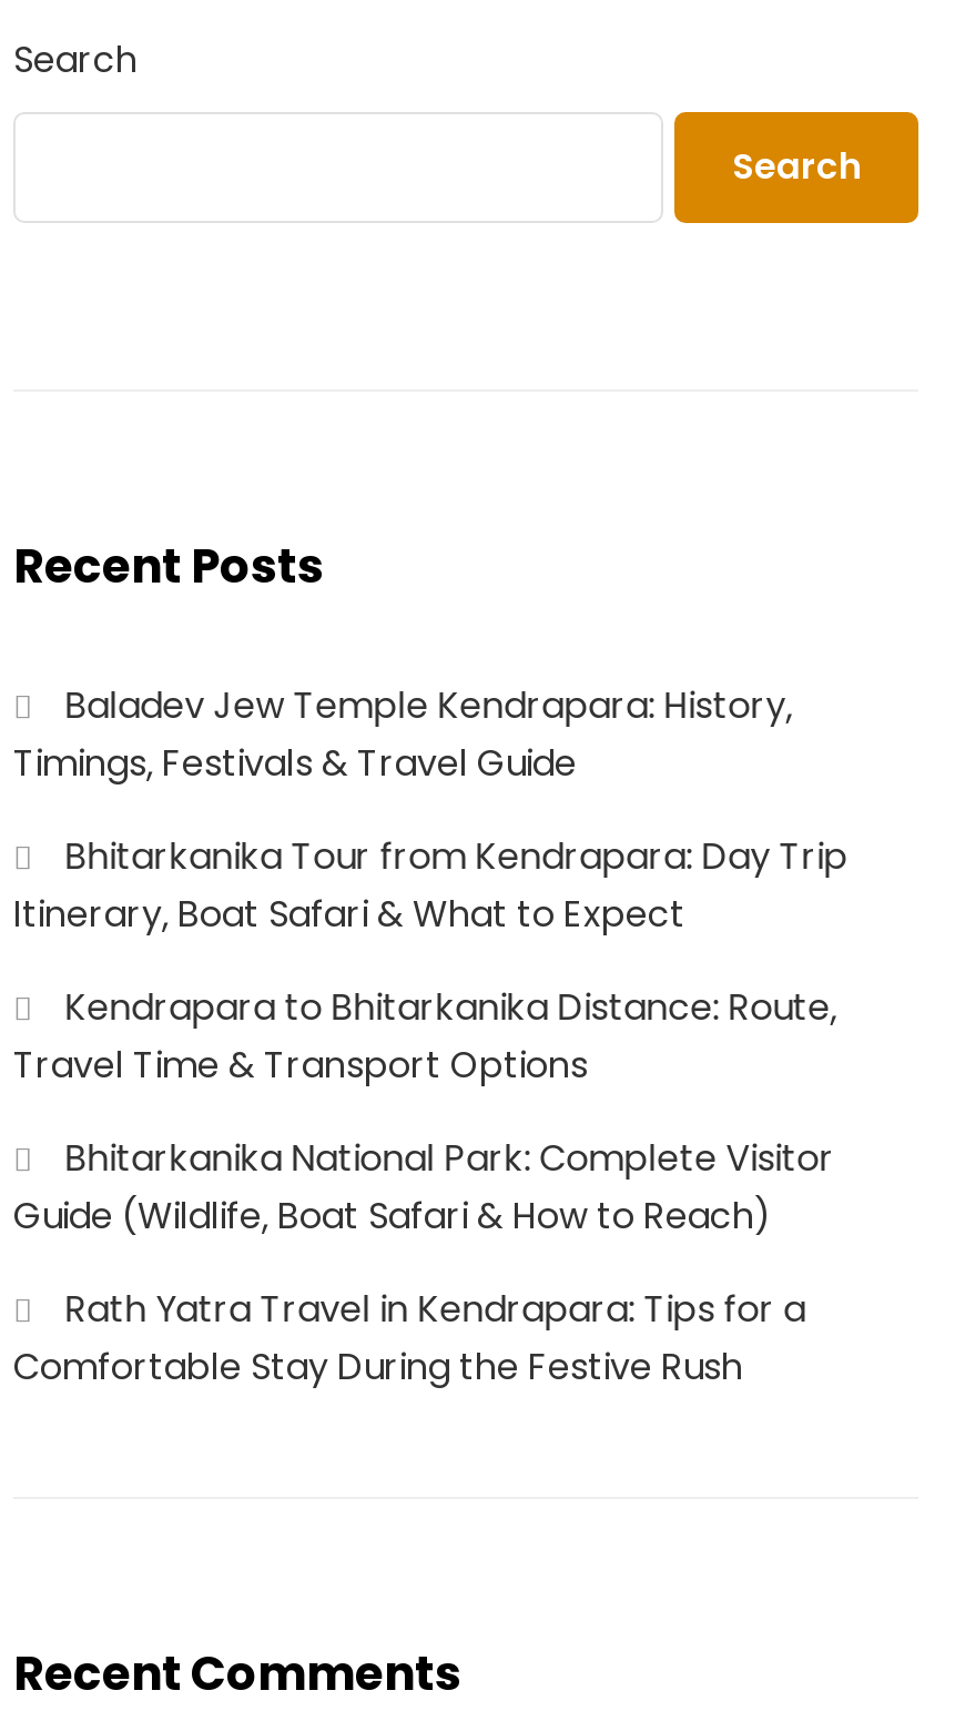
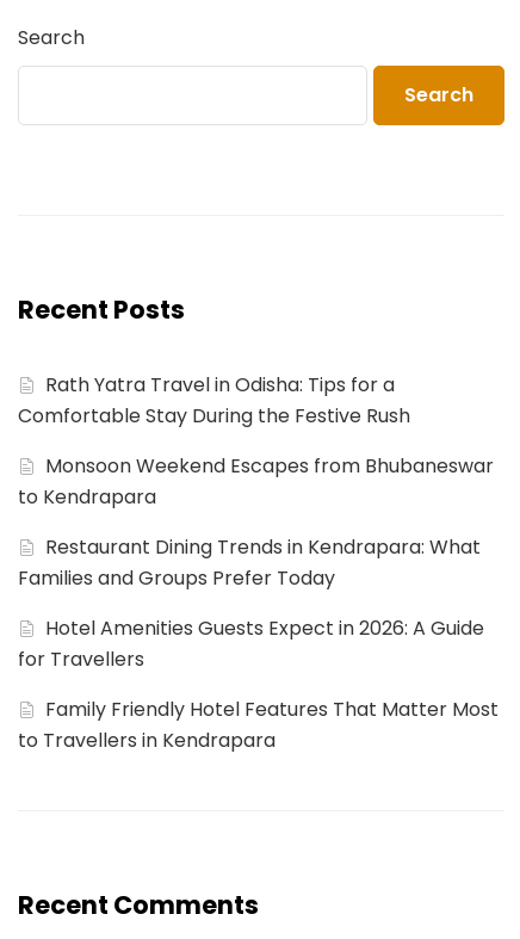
[13,680,848,1335] Baladev Jew Temple Kendrapara: History, | Timings, Festivals & Travel Guide | Bhitarkanika Tour from Kendrapara: Day Trip | Itinerary, Boat Safari & What to Expect | Kendrapara to Bhitarkanika Distance: Route, | Travel Time & Transport Options | Bhitarkanika National Park: Complete Visitor | Guide (Wildlife, Boat Safari & How to Reach) | Rath Yatra Travel in Kendrapara: Tips for a -> [46,371,395,399] Rath Yatra Travel in Odisha: Tips for a
moved [13,1342,743,1393] -> [18,402,410,430]: Comfortable Stay During the Festive Rush
none -> [18,452,499,754] Monsoon Weekend Escapes from Bhubaneswar | to Kendrapara | Restaurant Dining Trends in Kendrapara: What | Families and Groups Prefer Today | Hotel Amenities Guests Expect in 2026: A Guide | for Travellers | Family Friendly Hotel Features That Matter Most | to Travellers in Kendrapara

